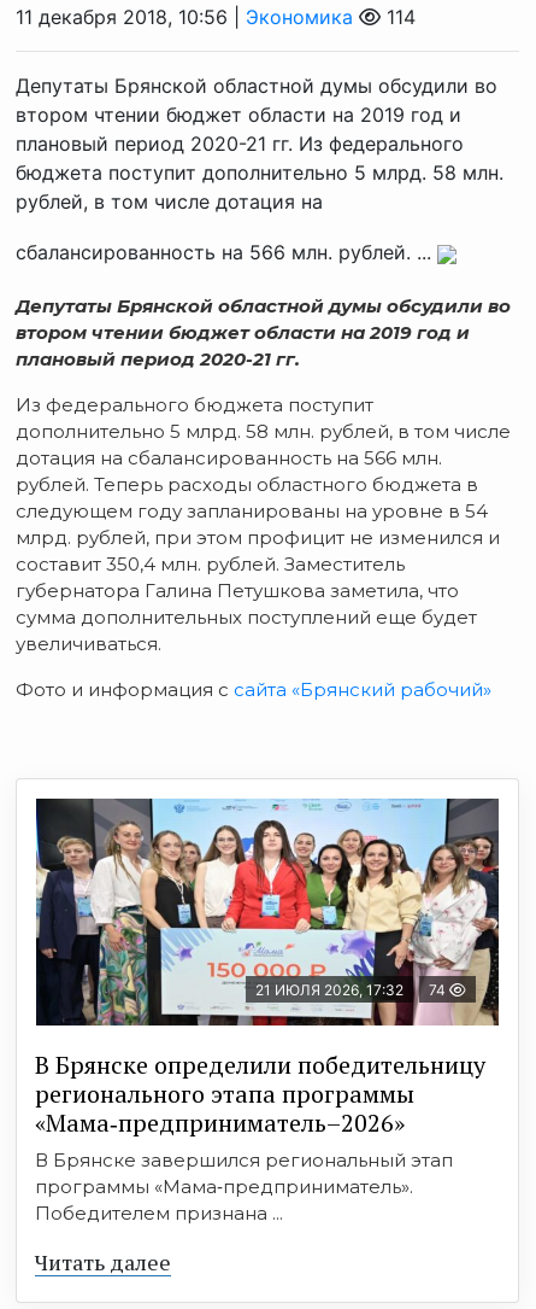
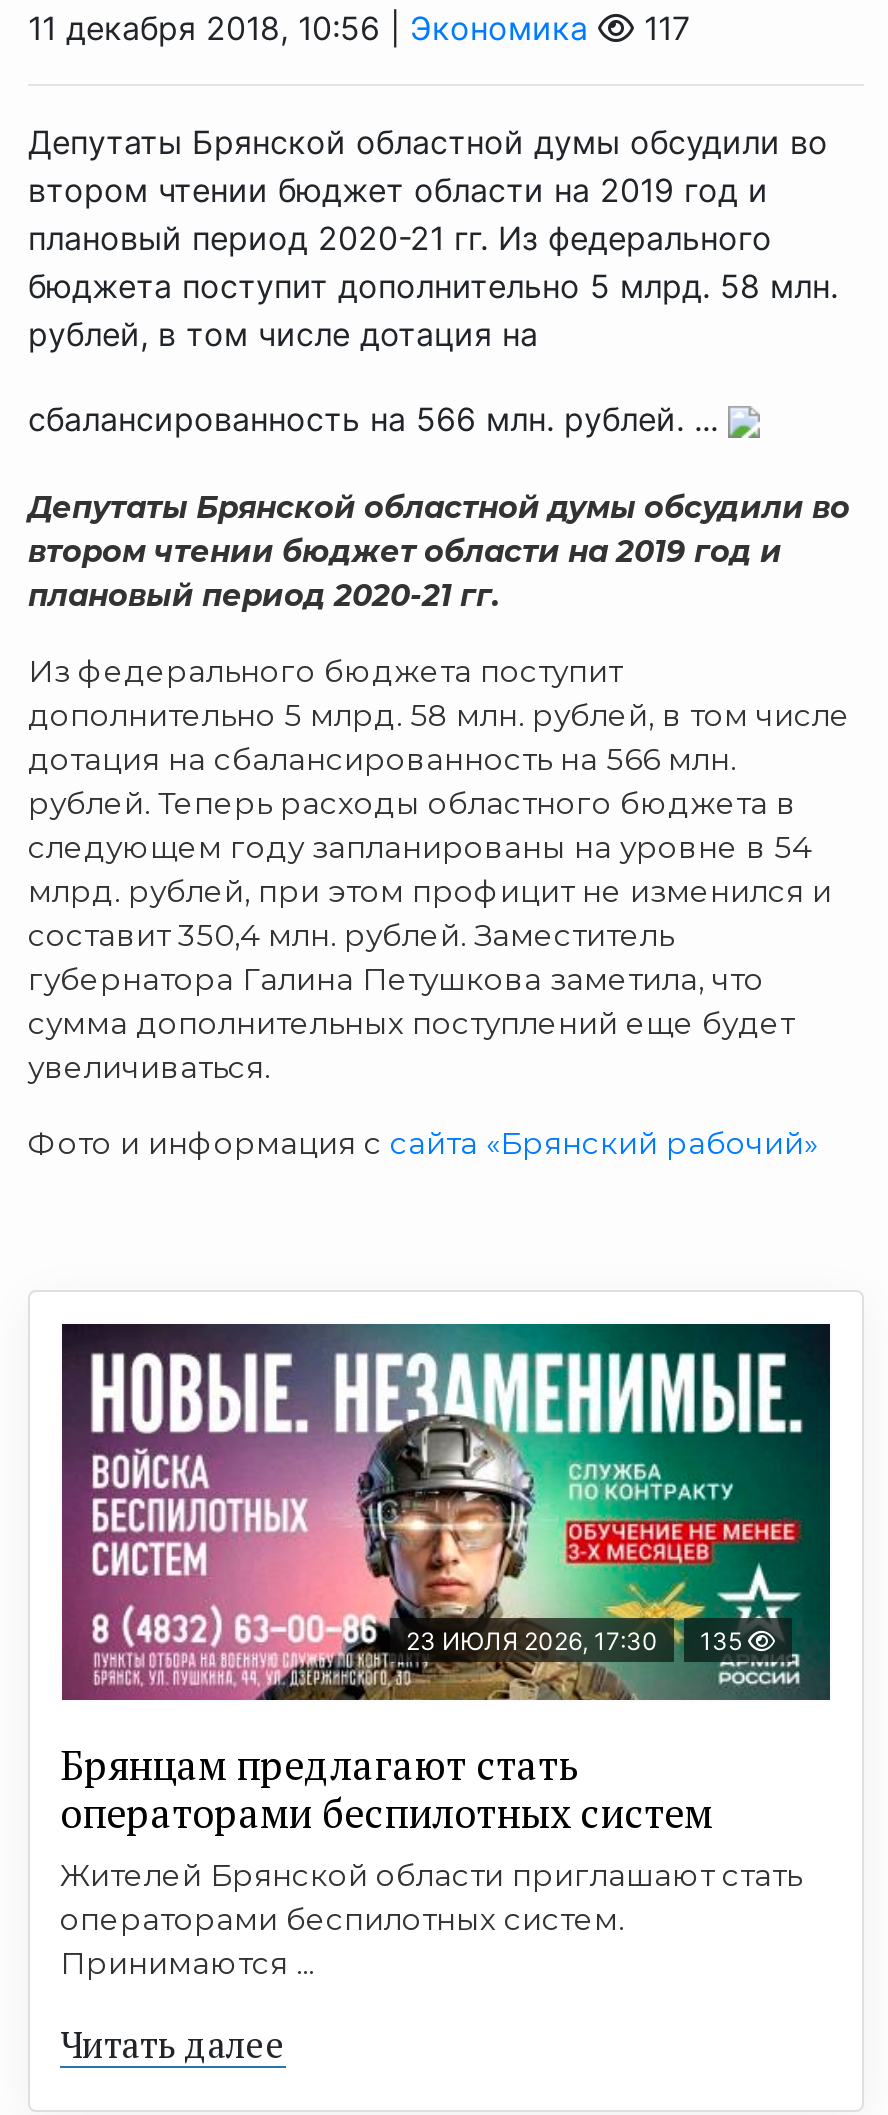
[381,5,416,29] 114 -> [634,8,690,48] 117
[35,797,500,1027] [image] | 21 ИЮЛЯ 2026, 17:32 | 74 -> [60,1322,830,1676] [image] | 23 ИЮЛЯ 2026, 17:30 | 135
[35,1048,485,1225] В Брянске определили победительницу | регионального этапа программы | «Мама‑предприниматель–2026» | В Брянске завершился региональный этап | программы «Мама‑предприниматель». | Победителем признана ... -> [60,1738,802,1982] Брянцам предлагают стать | оперaторами бeспилoтных систeм | Жителей Брянской области приглашают стать | операторами беспилотных систем. | Принимаются ...

